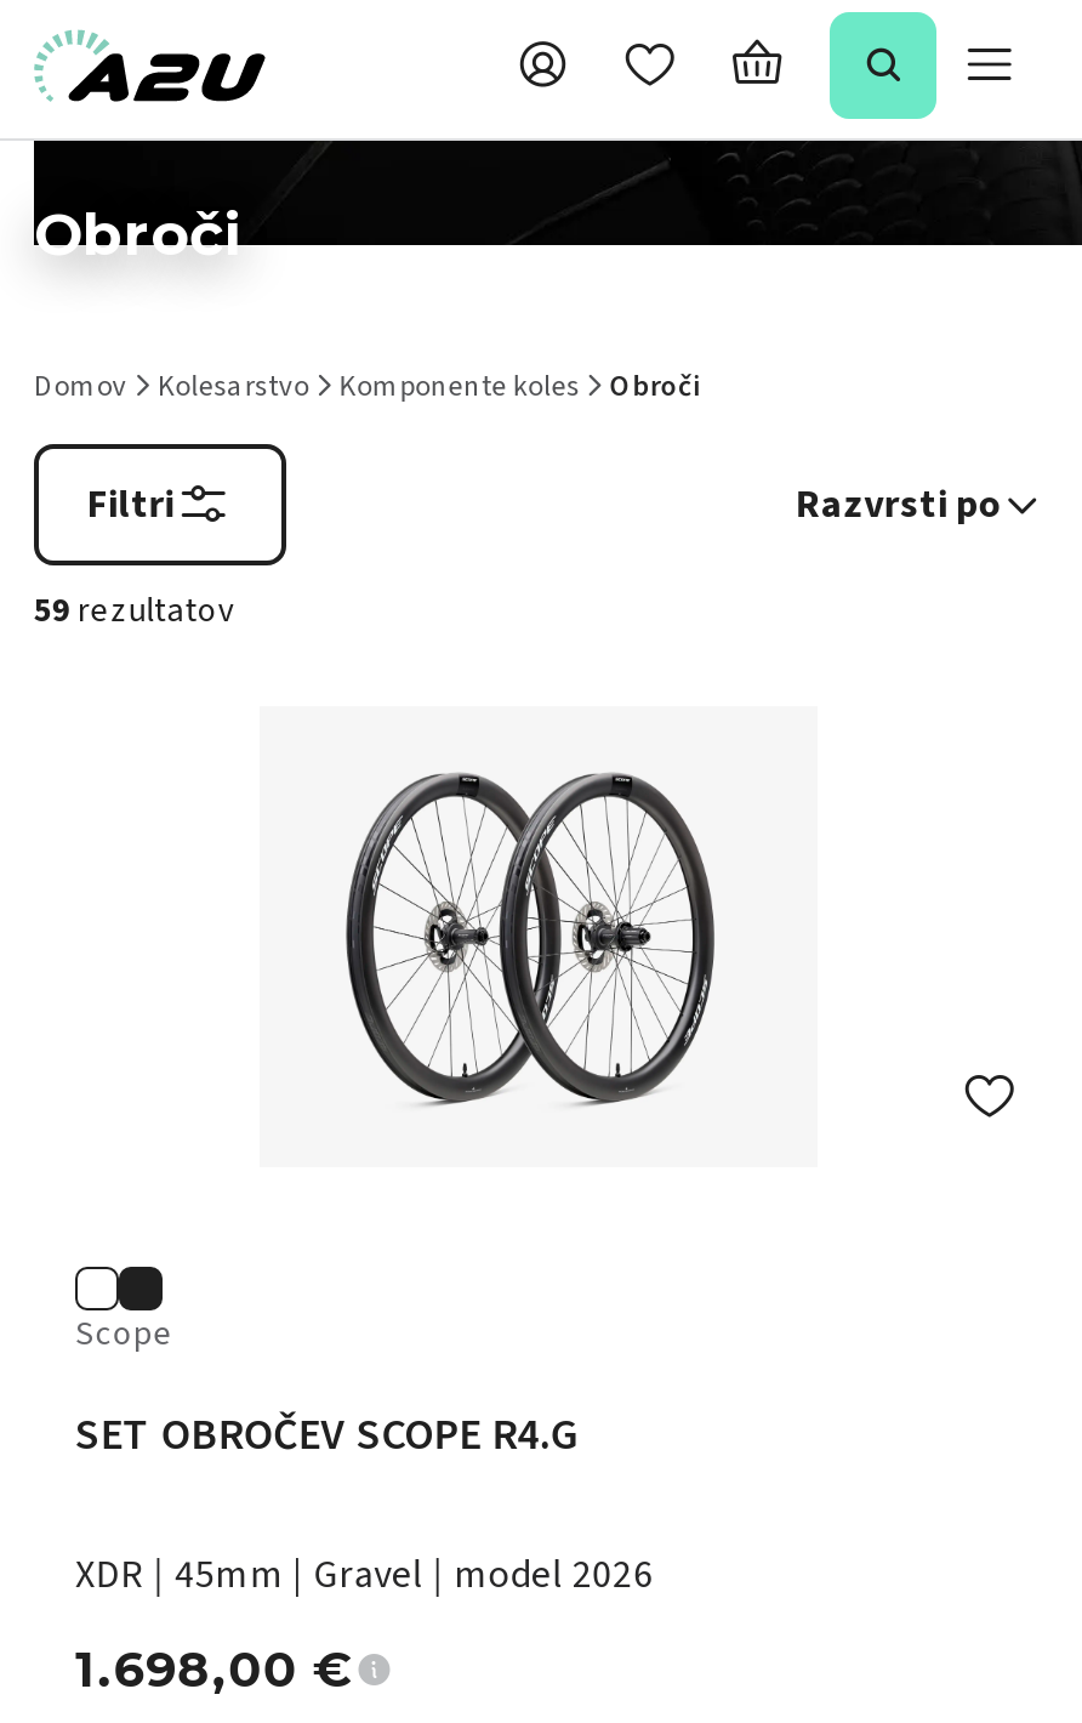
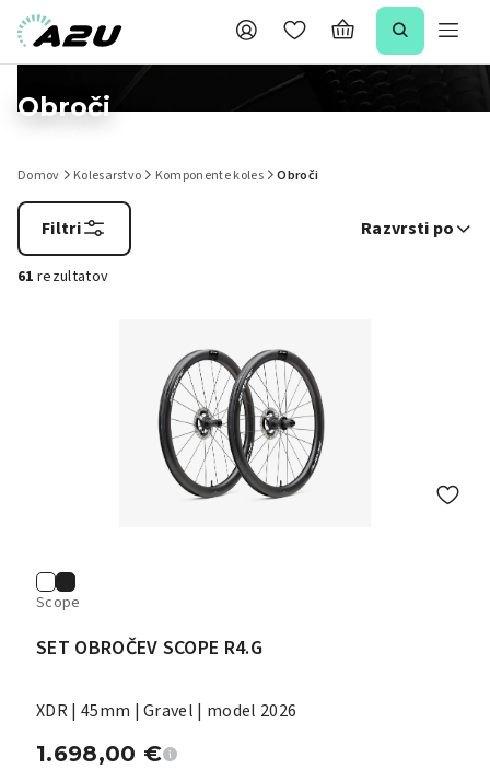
[34,587,236,636] 59 rezultatov -> [17,266,108,288] 61 rezultatov

